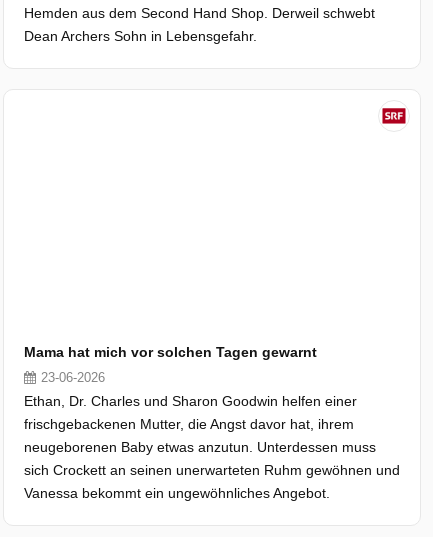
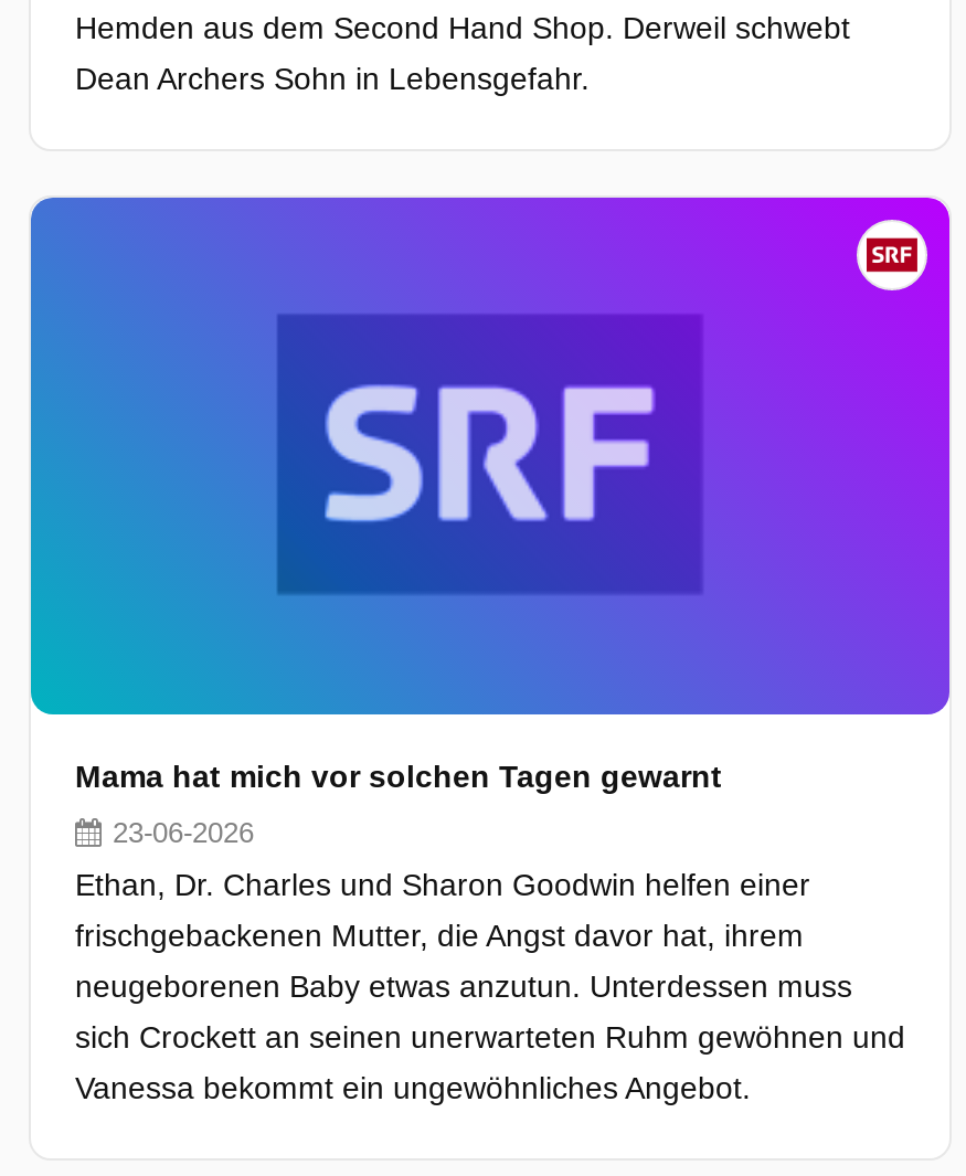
none -> [29,195,952,717] [image]

